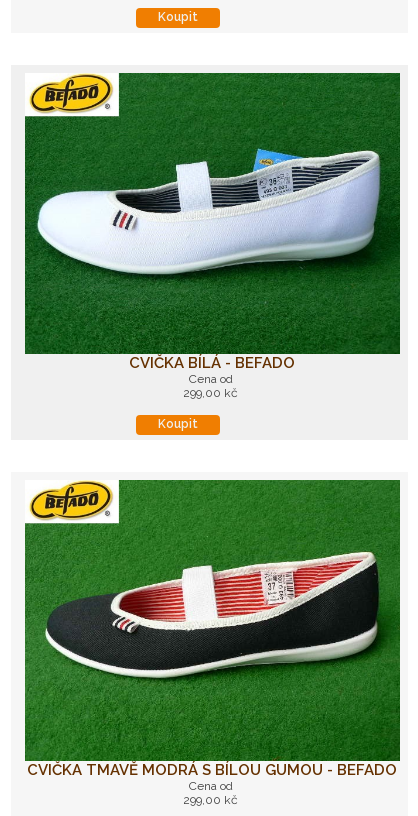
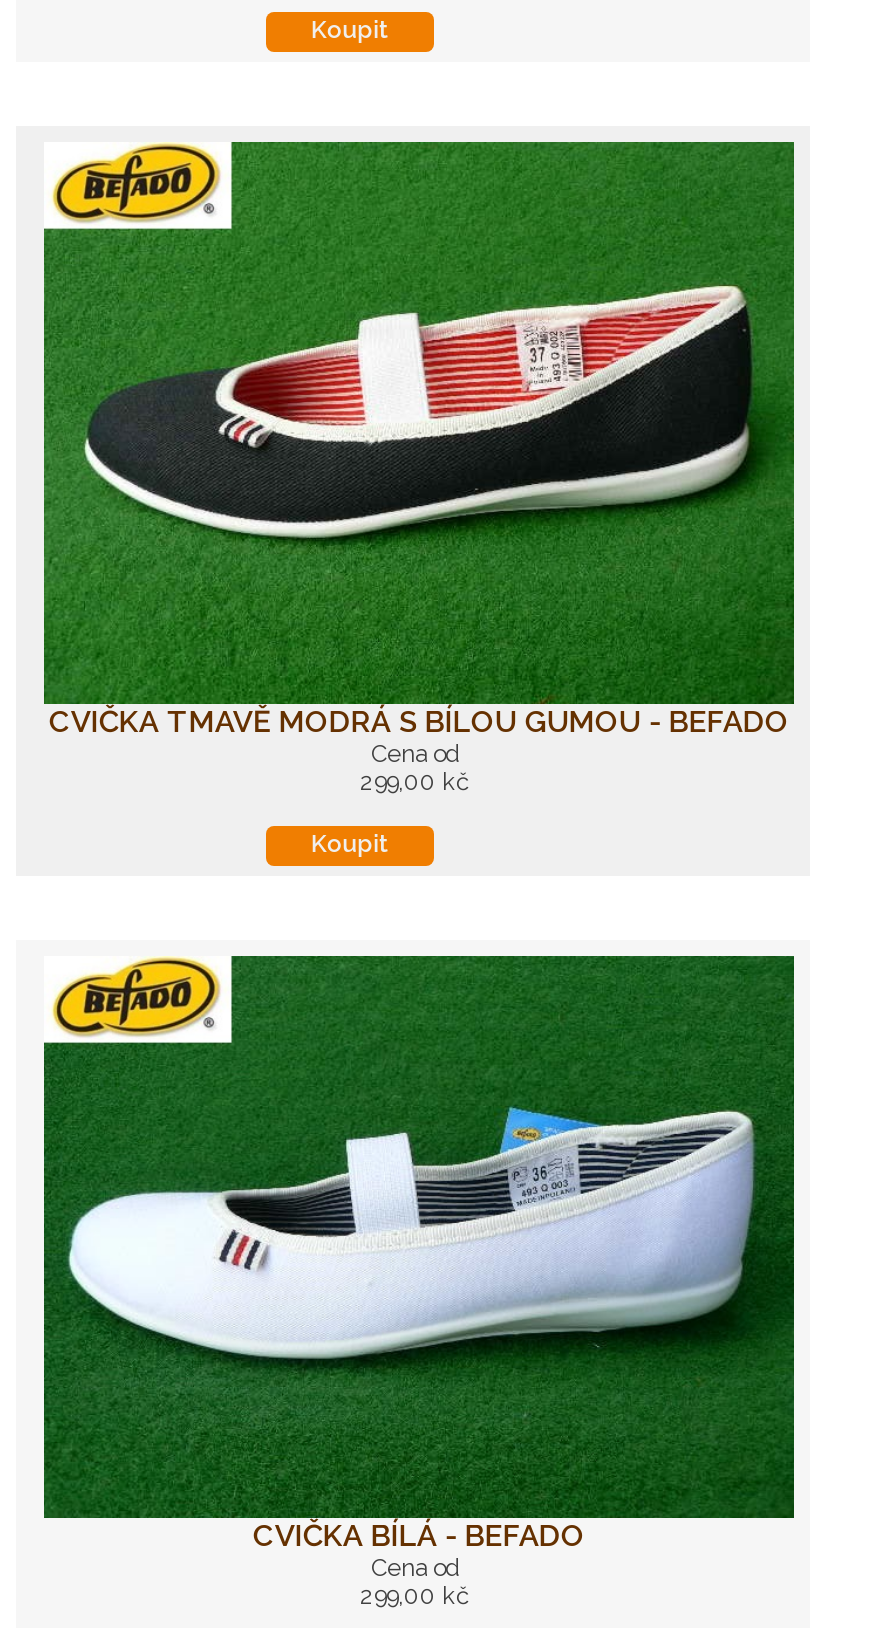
[26,114,400,347] [image] -> [44,228,794,690] [image]
moved [129,354,295,372] -> [253,1518,585,1554]: CVIČKA BÍLÁ - BEFADO
[25,544,400,754] [image] -> [44,1084,794,1504] [image]
moved [27,761,397,779] -> [49,704,789,740]: CVIČKA TMAVĚ MODRÁ S BÍLOU GUMOU - BEFADO

